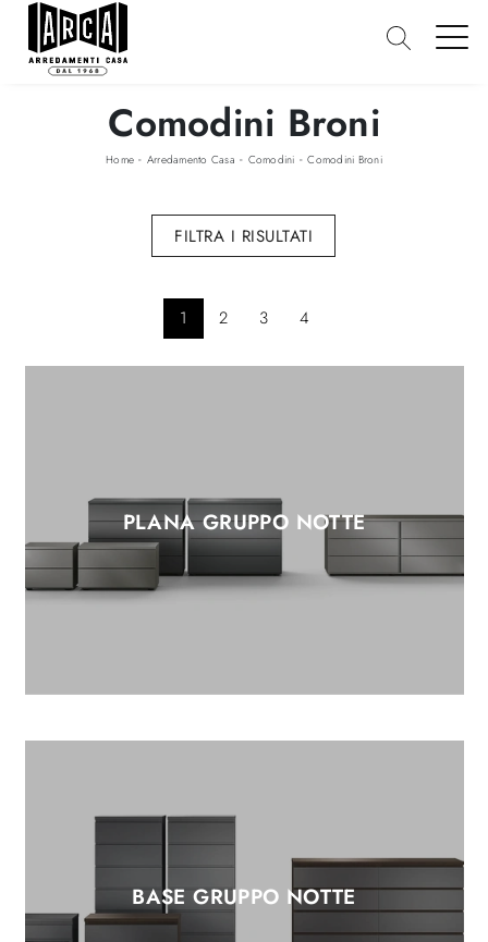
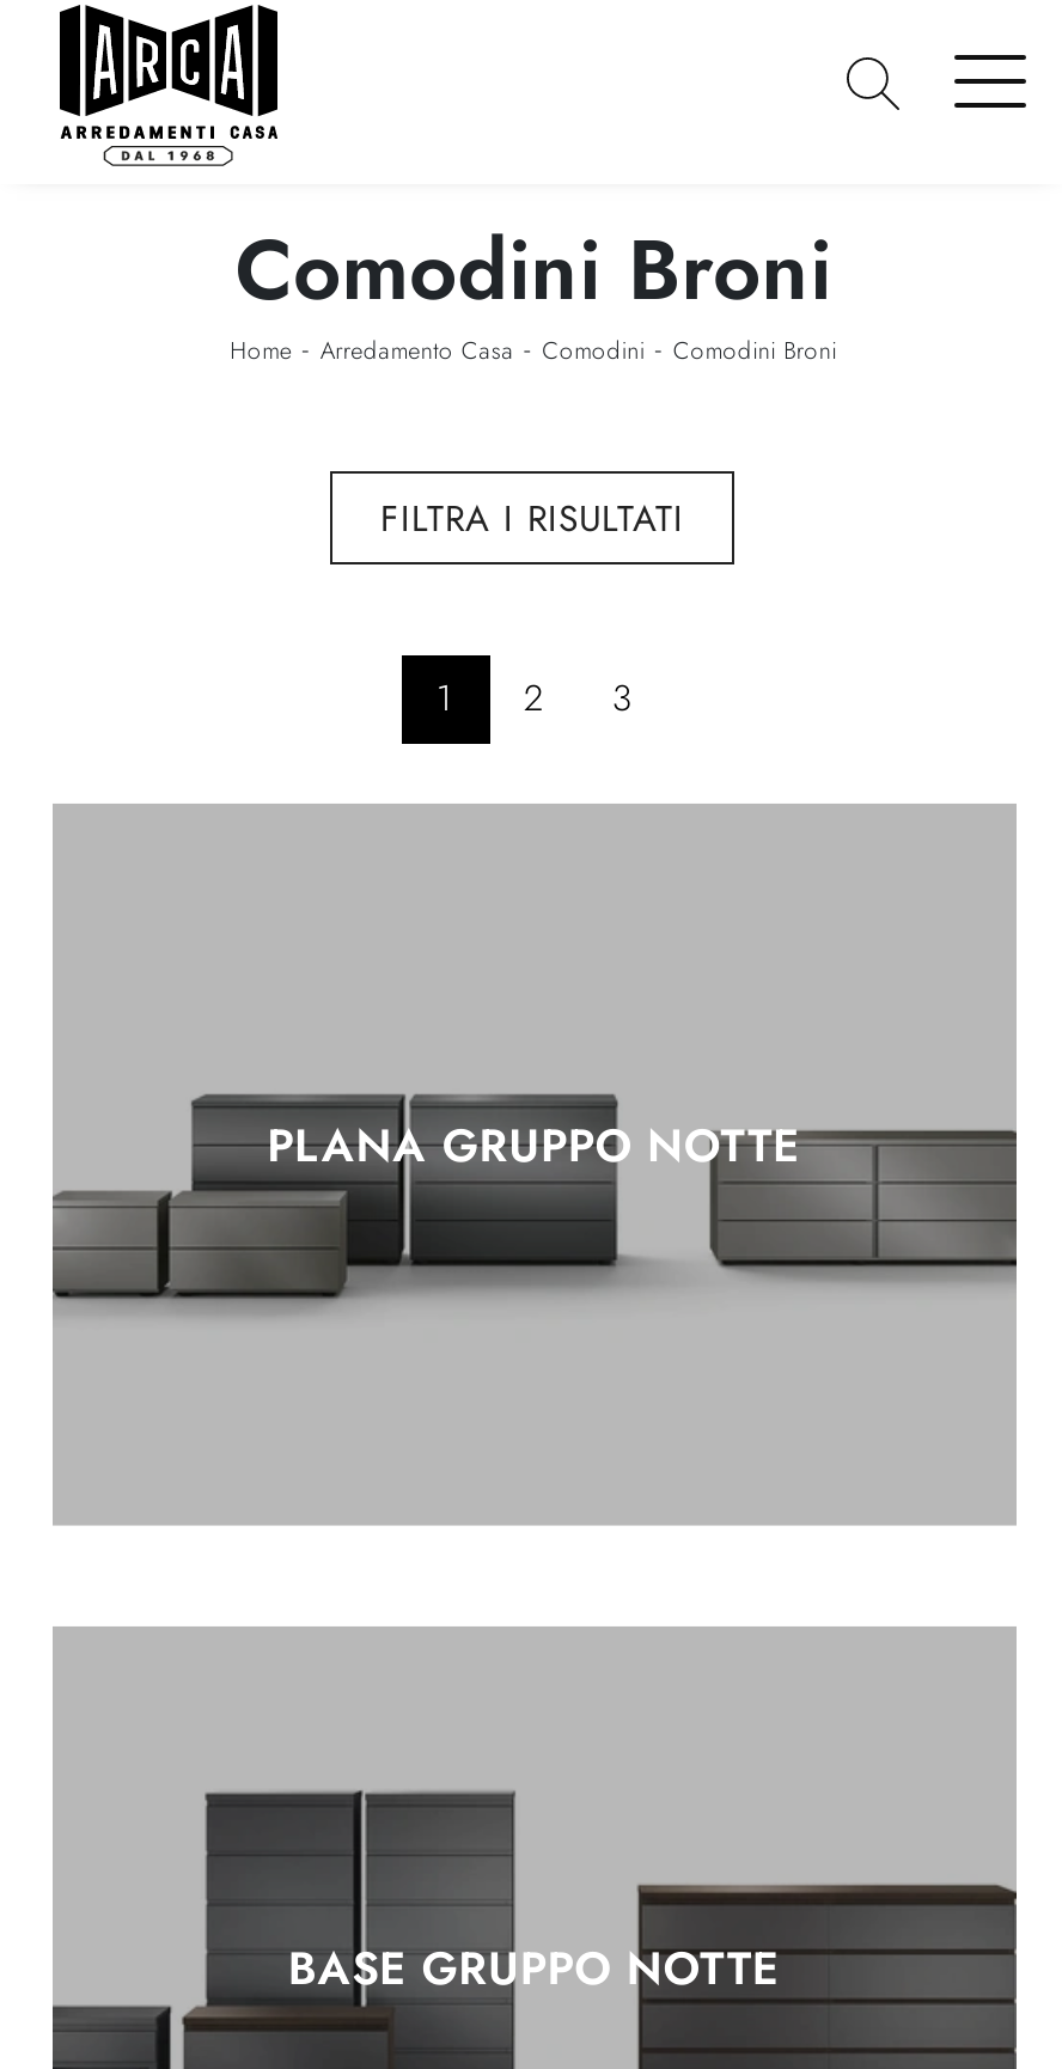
[299,306,309,330] 4 -> none

